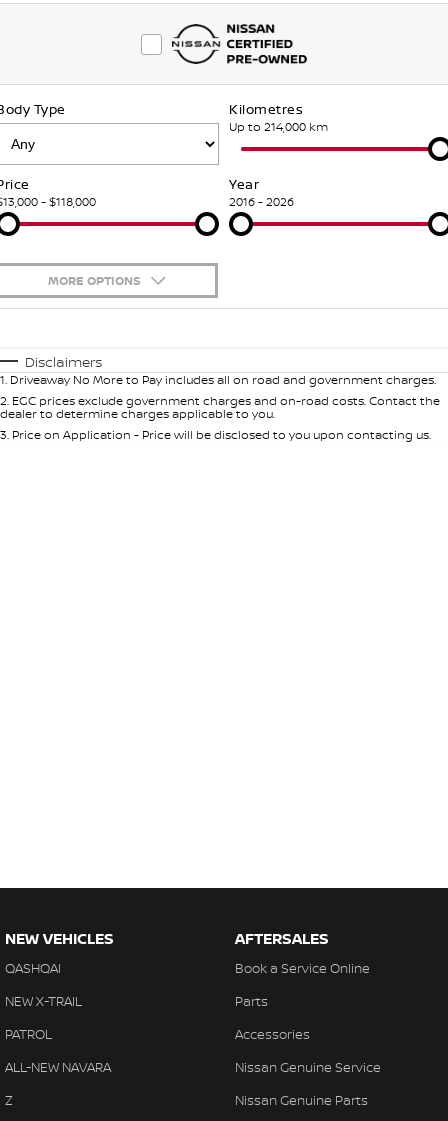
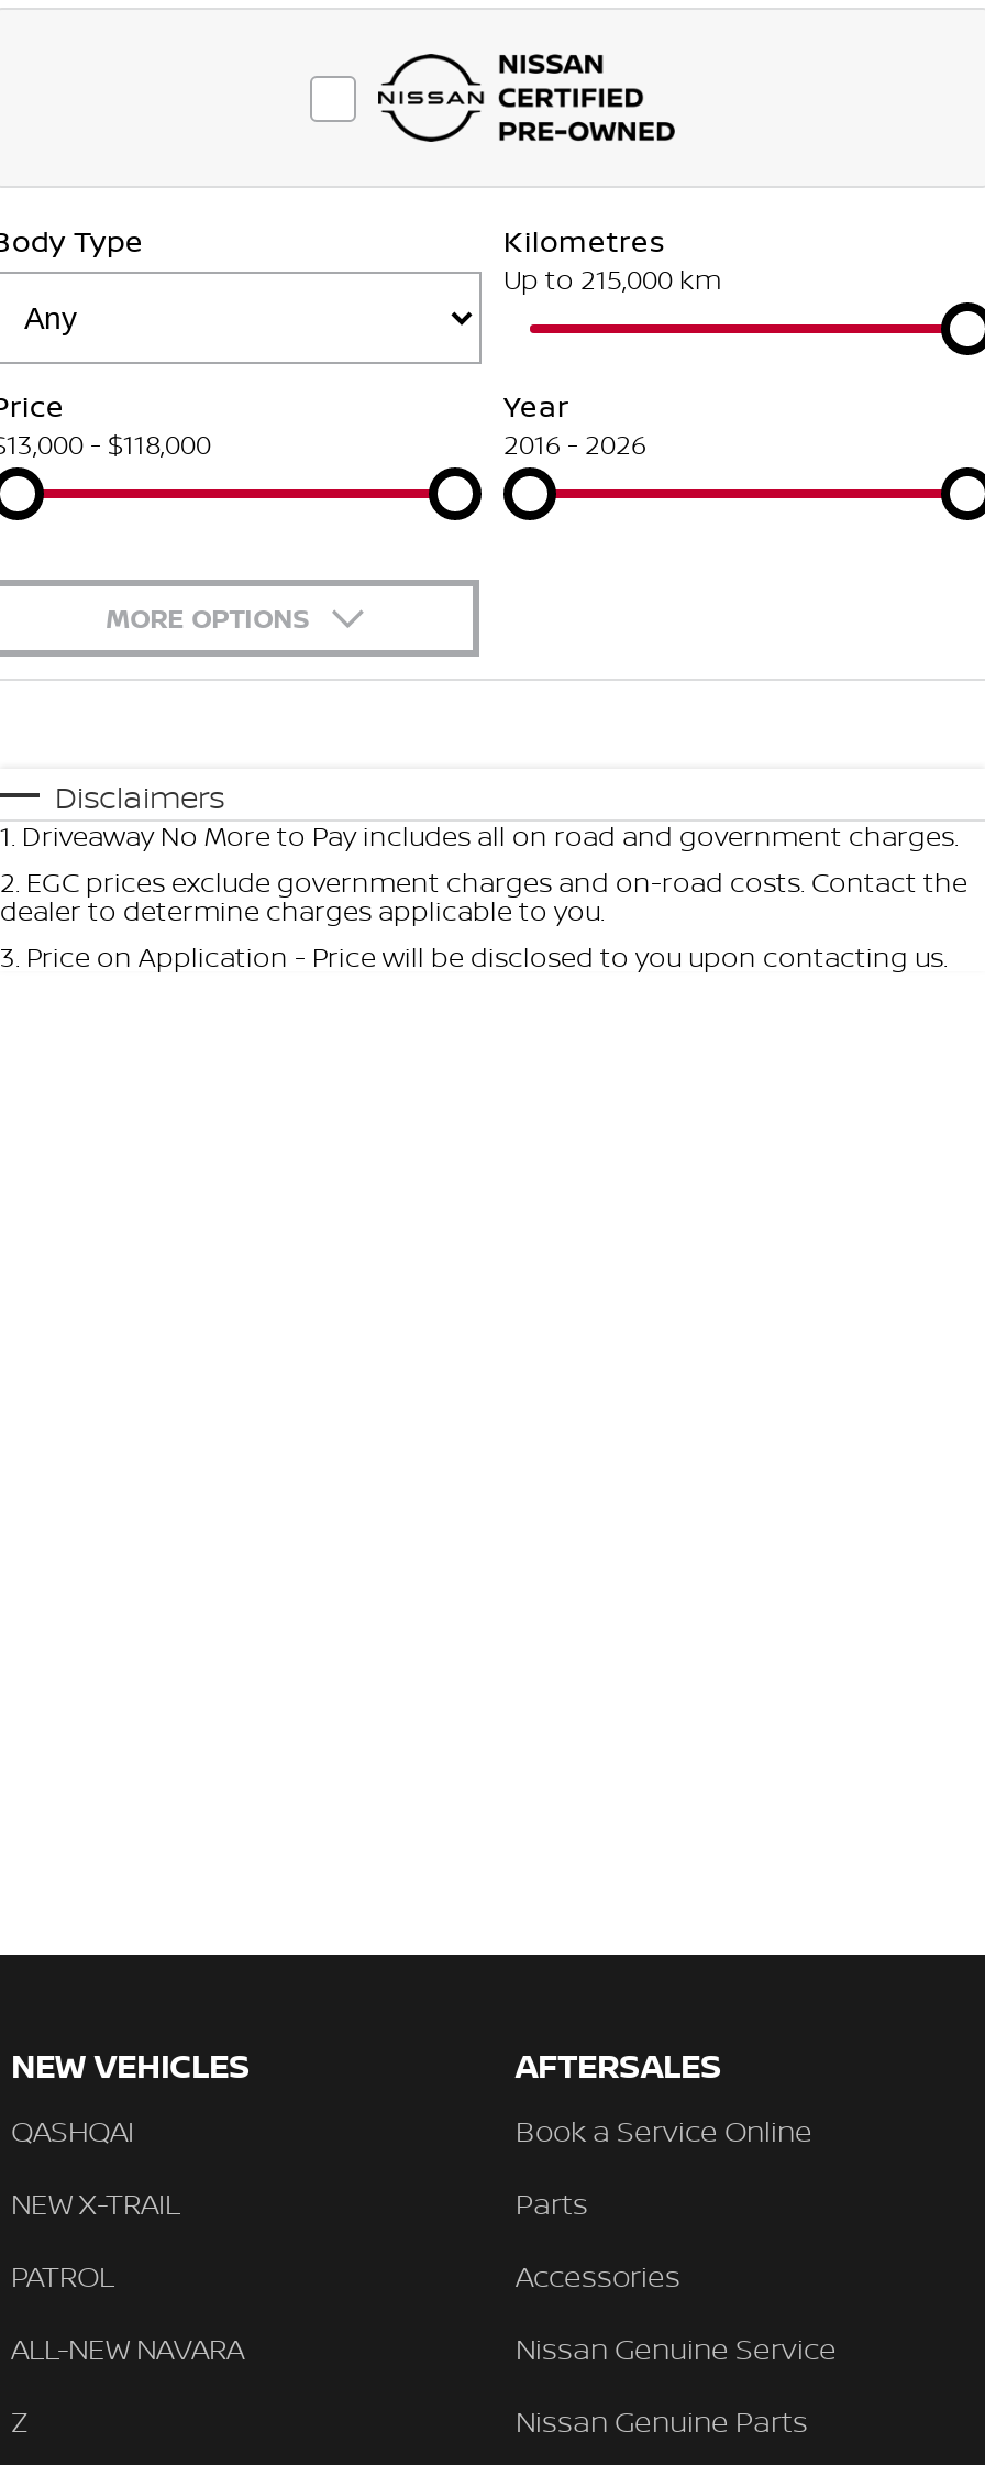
[229,118,328,135] Up to 214,000 km -> [503,261,721,298] Up to 215,000 km

